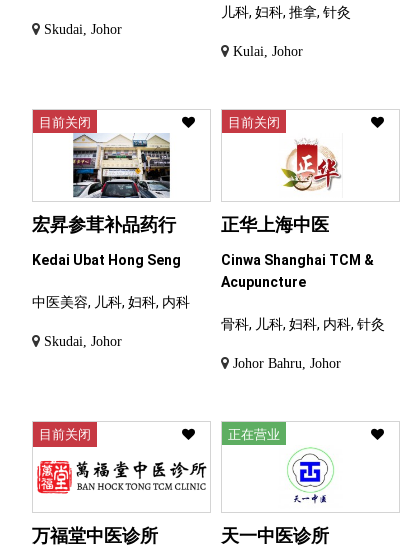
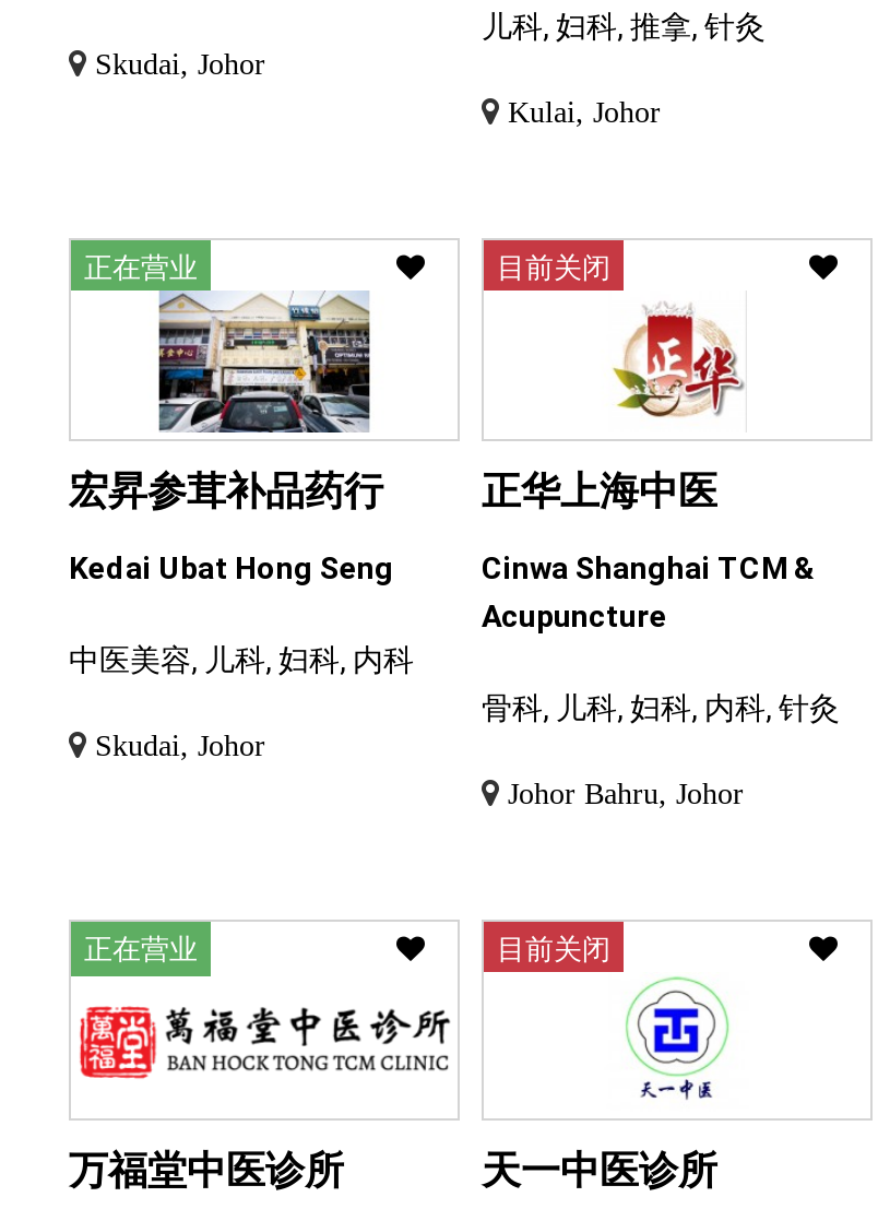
[39,115,91,130] 目前关闭 -> [84,252,198,285] 正在营业
[39,427,91,442] 目前关闭 -> [84,932,198,965] 正在营业
[228,427,280,442] 正在营业 -> [497,932,610,965] 目前关闭

